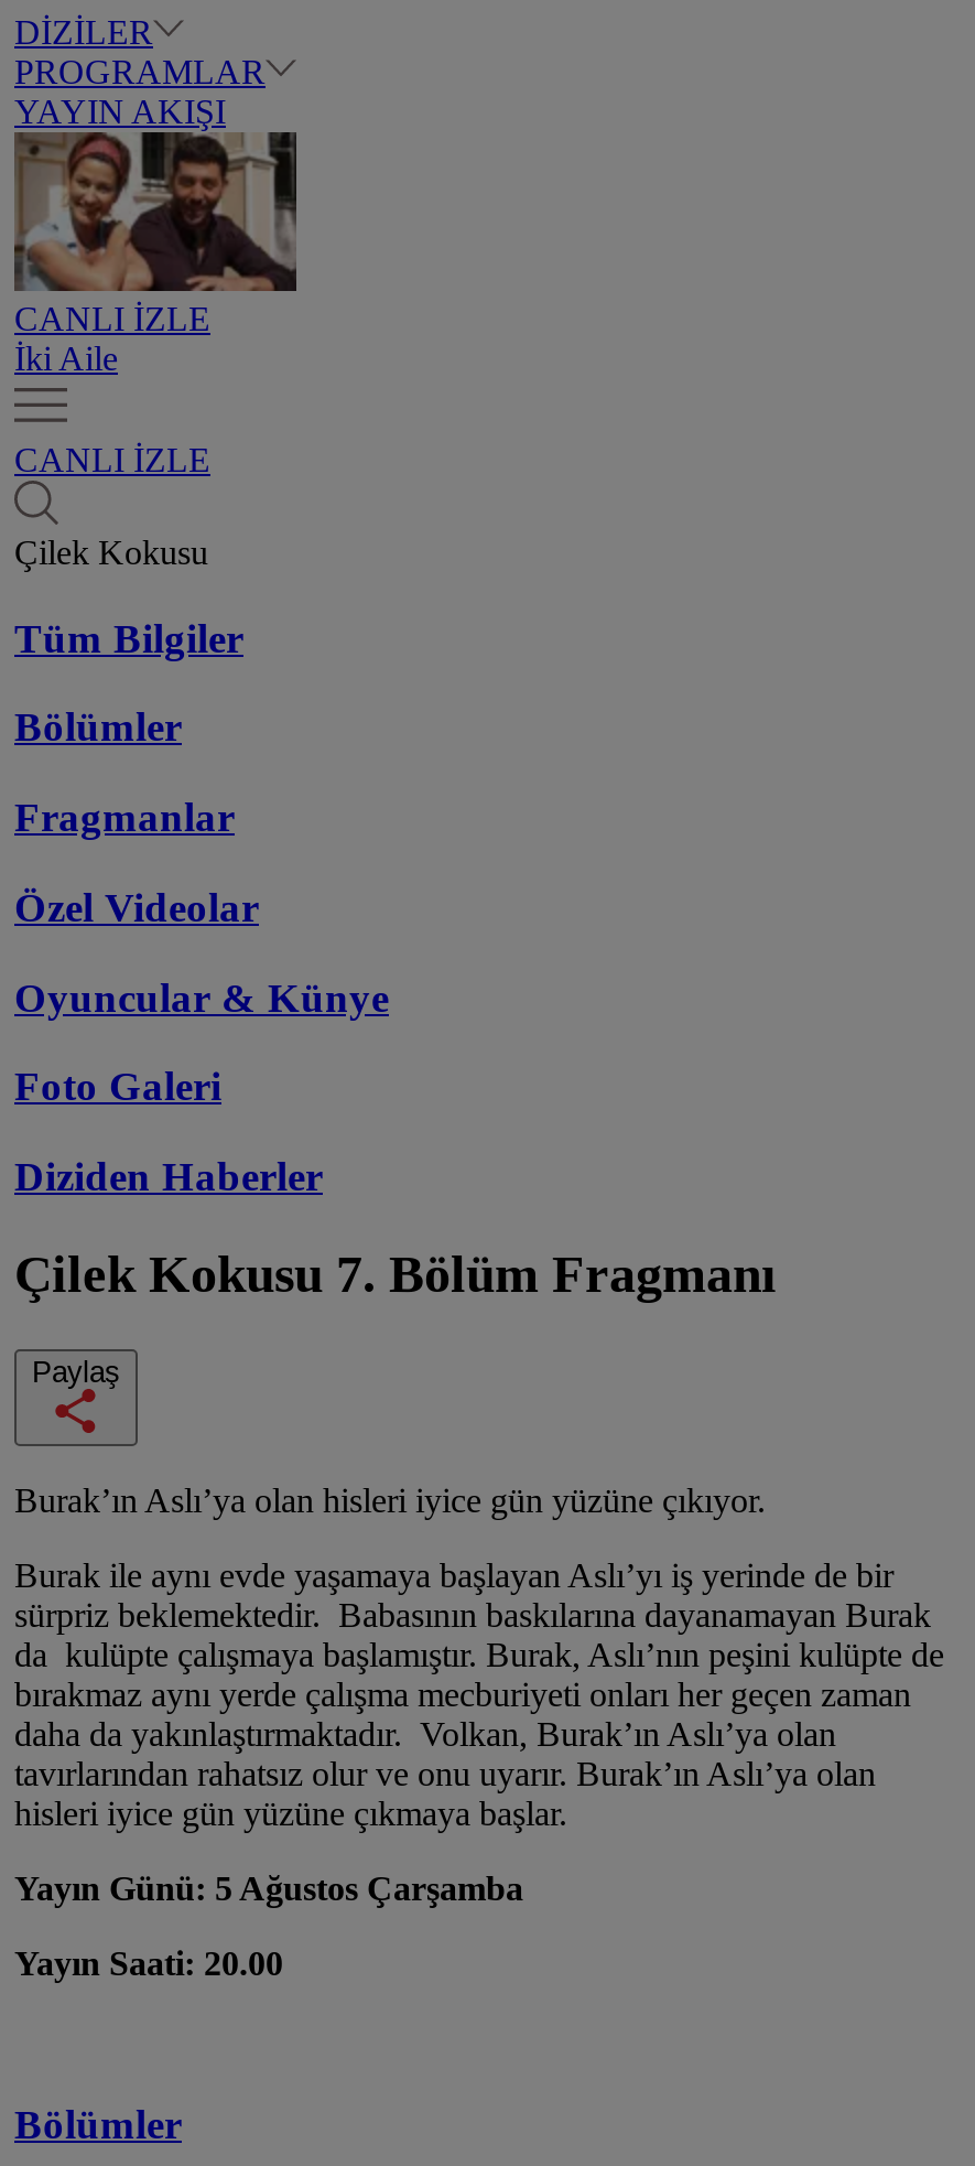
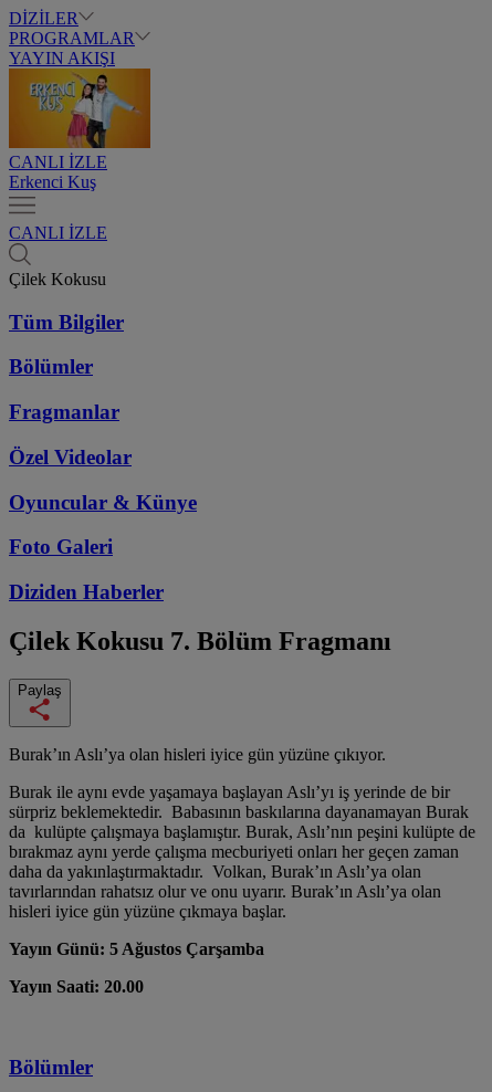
[12,130,299,377] [image] | İki Aile -> [8,67,151,191] [image] | Erkenci Kuş

